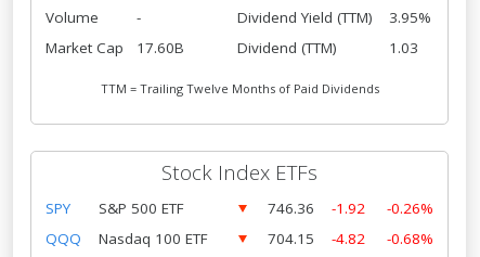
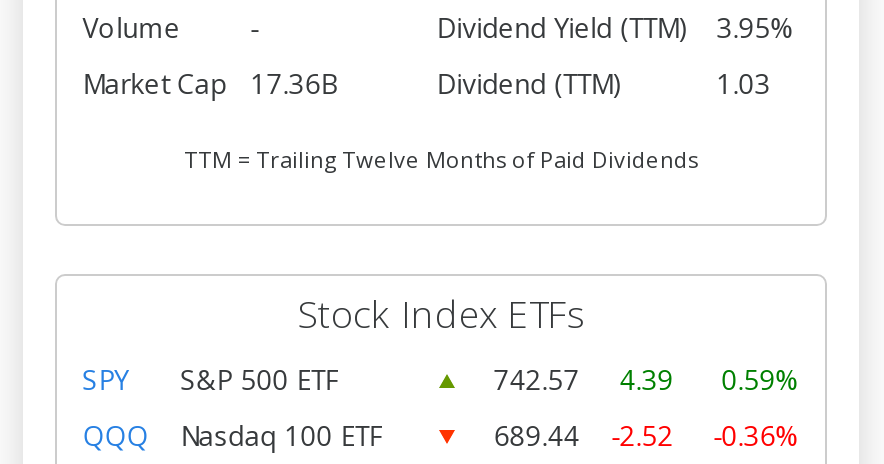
[45,38,184,58] Market Cap 17.60B -> [83,67,339,103] Market Cap 17.36B
[268,199,314,218] 746.36 -> [493,363,579,399] 742.57
[332,199,365,218] -1.92 -> [619,363,673,399] 4.39
[387,199,434,218] -0.26% -> [721,363,799,399] 0.59%
[268,229,314,249] 704.15 -> [493,419,579,455] 689.44
[332,229,365,249] -4.82 -> [611,419,673,455] -2.52
[387,229,434,249] -0.68% -> [713,419,799,455] -0.36%

